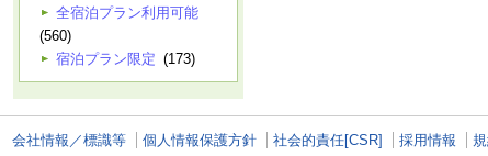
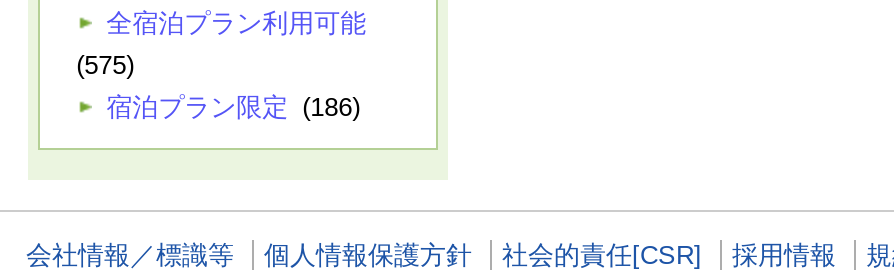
[40,27,71,44] (560) -> [76,50,134,80] (575)
[56,51,195,67] 宿泊プラン限定 (173) -> [106,92,360,122] 宿泊プラン限定 (186)

